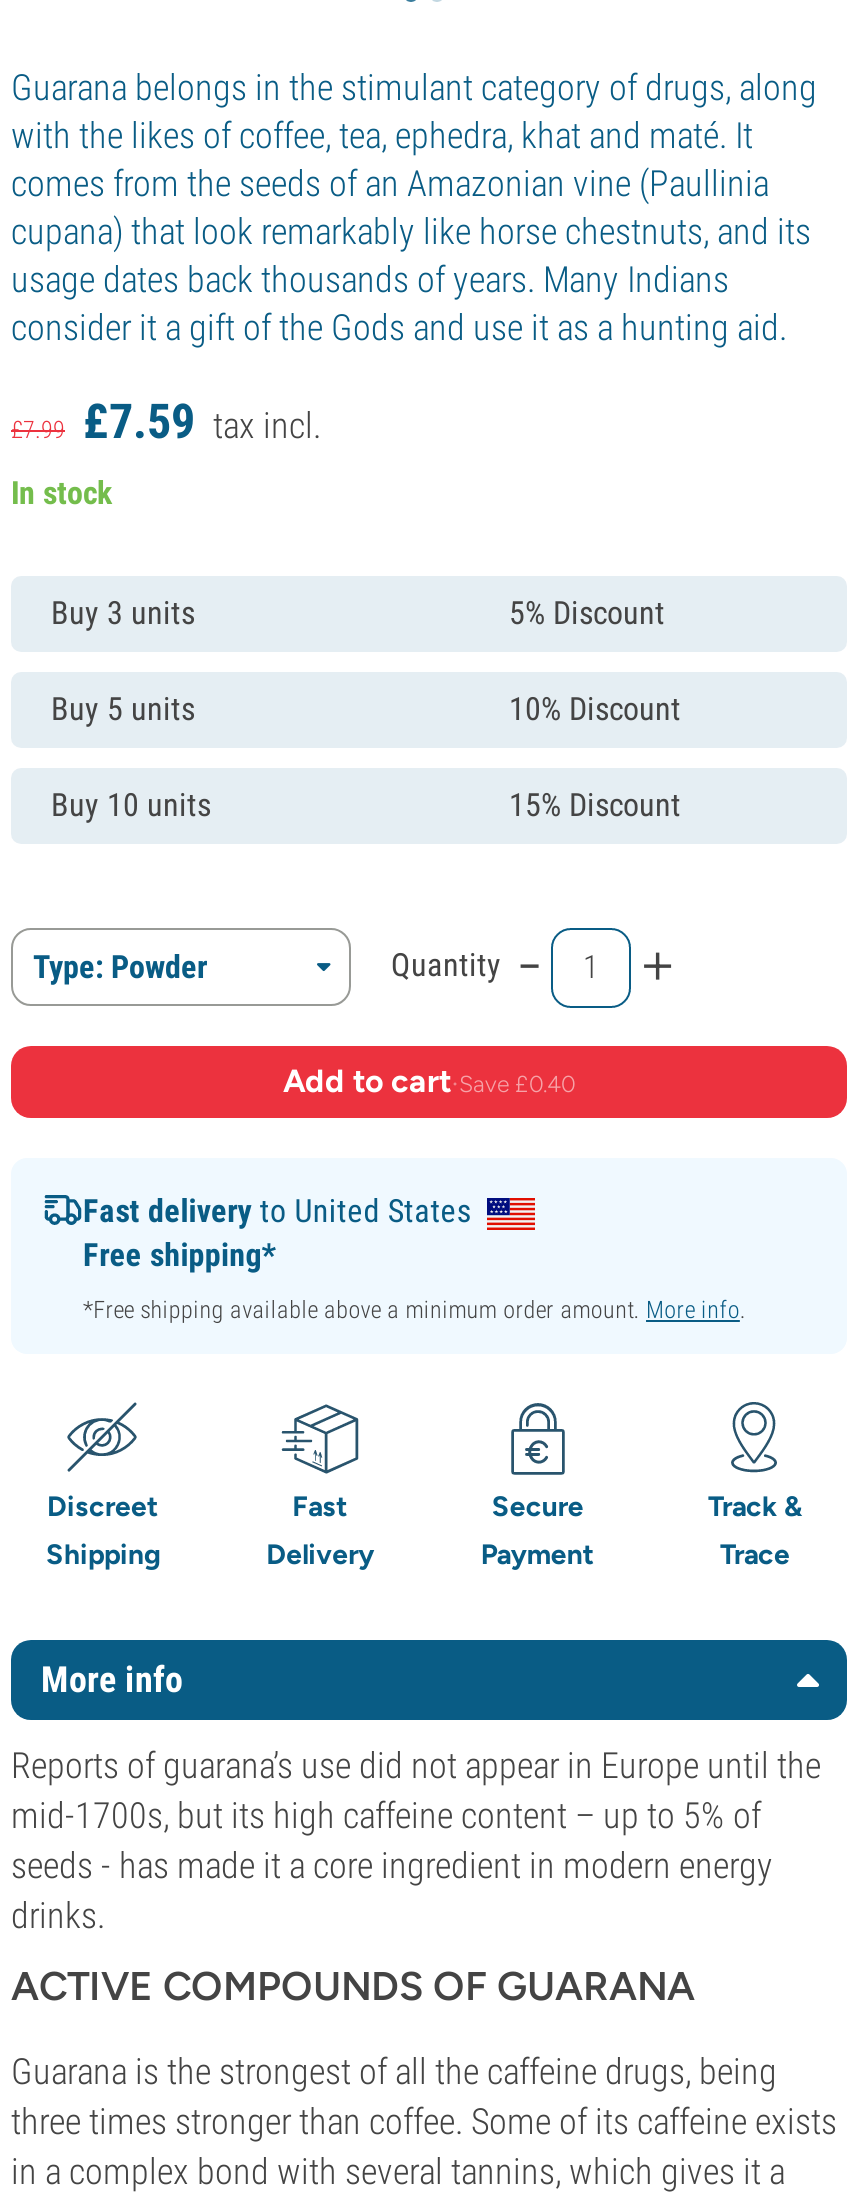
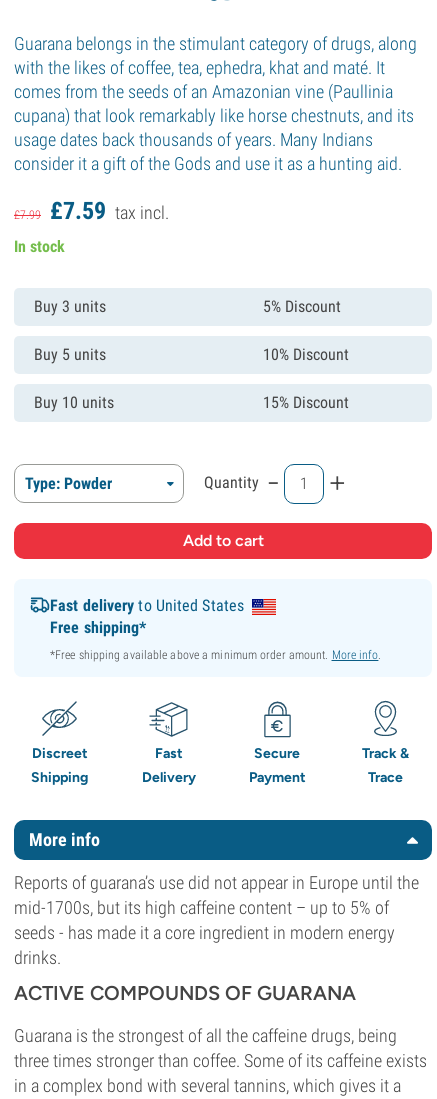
[283,1062,575,1102] Add to cart·Save £0.40 -> none

